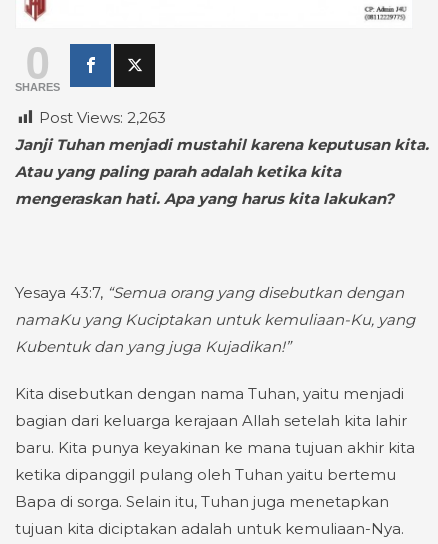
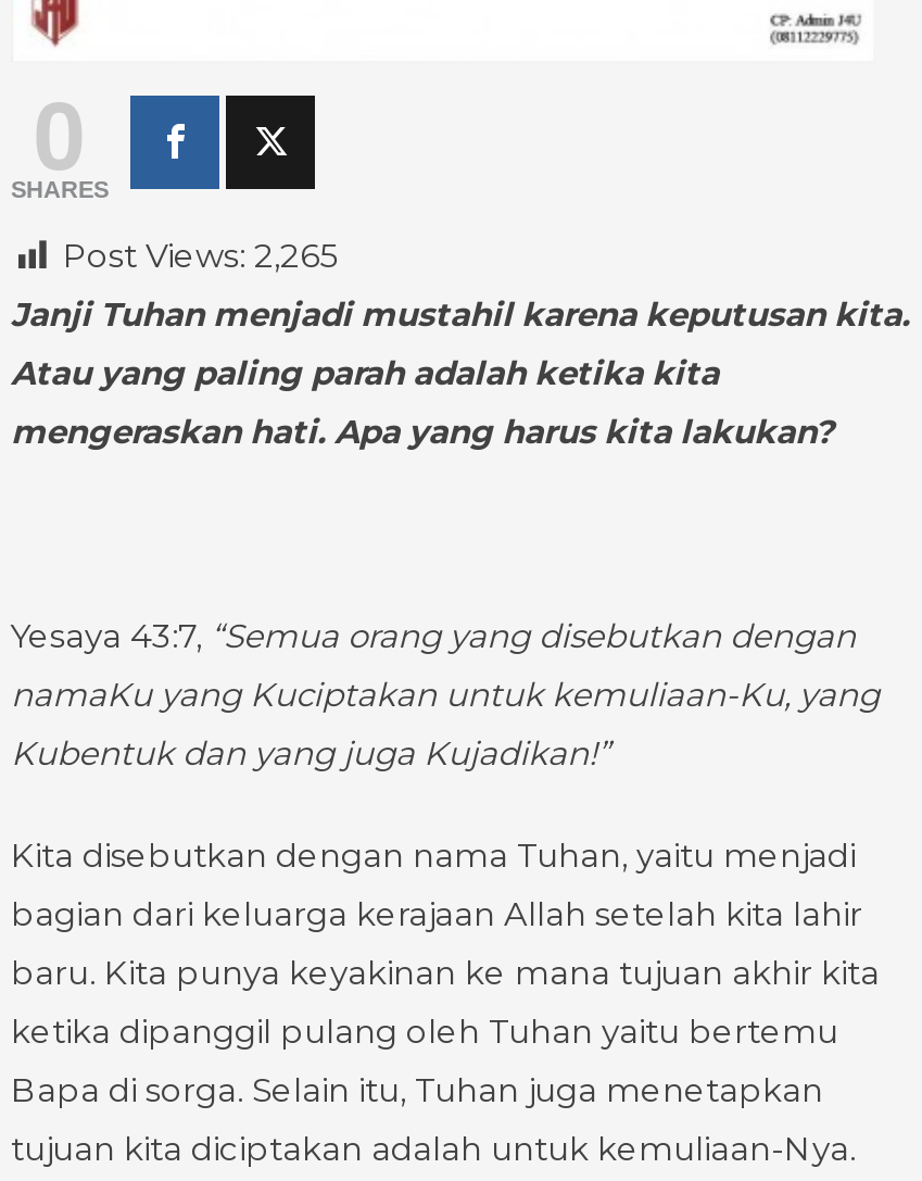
[39,108,166,127] Post Views: 2,263 -> [63,236,339,277] Post Views: 2,265

